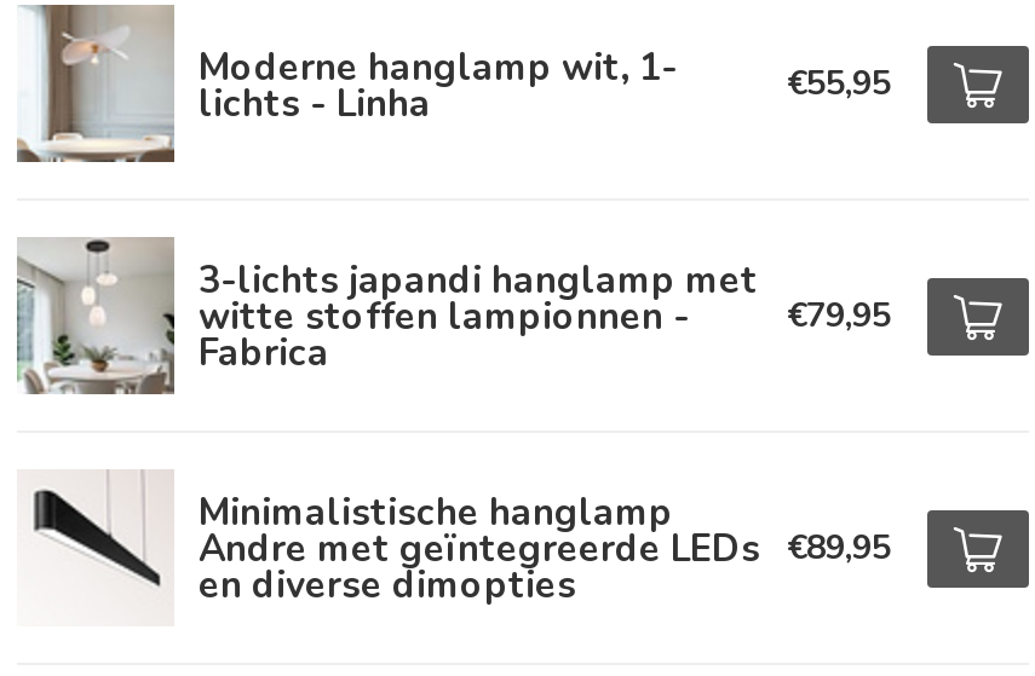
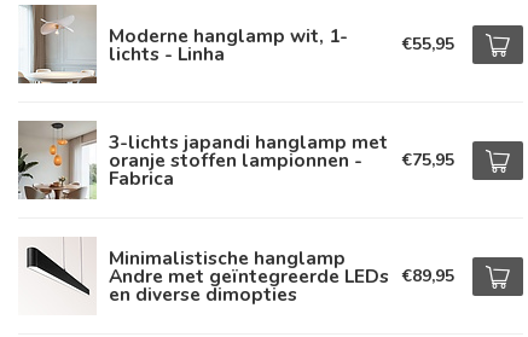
[15,239,690,397] [image] | witte stoffen lampionnen - -> [17,121,362,201] [image] | oranje stoffen lampionnen -
[787,293,891,339] €79,95 -> [402,149,454,172] €75,95

